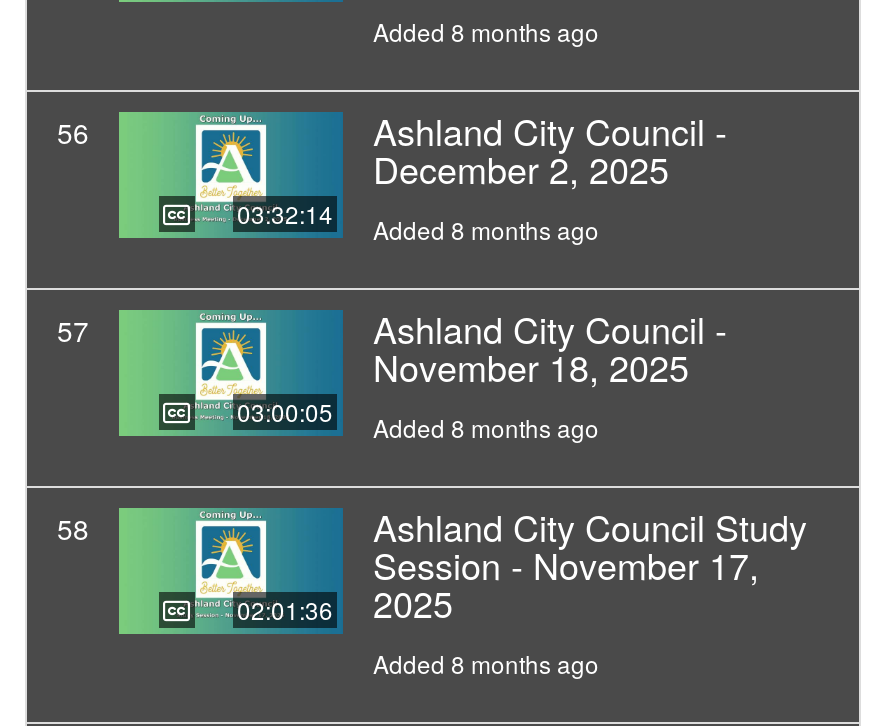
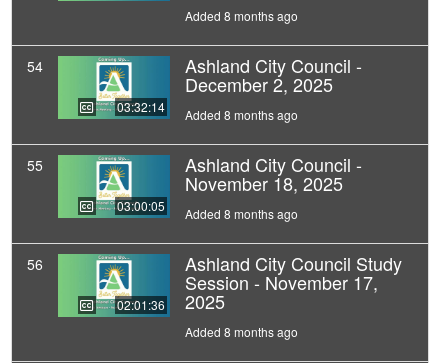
[57,113,89,153] 56 -> [27,56,43,76] 54
[57,311,89,351] 57 -> [27,155,43,175] 55
[57,509,89,549] 58 -> [27,254,43,274] 56

